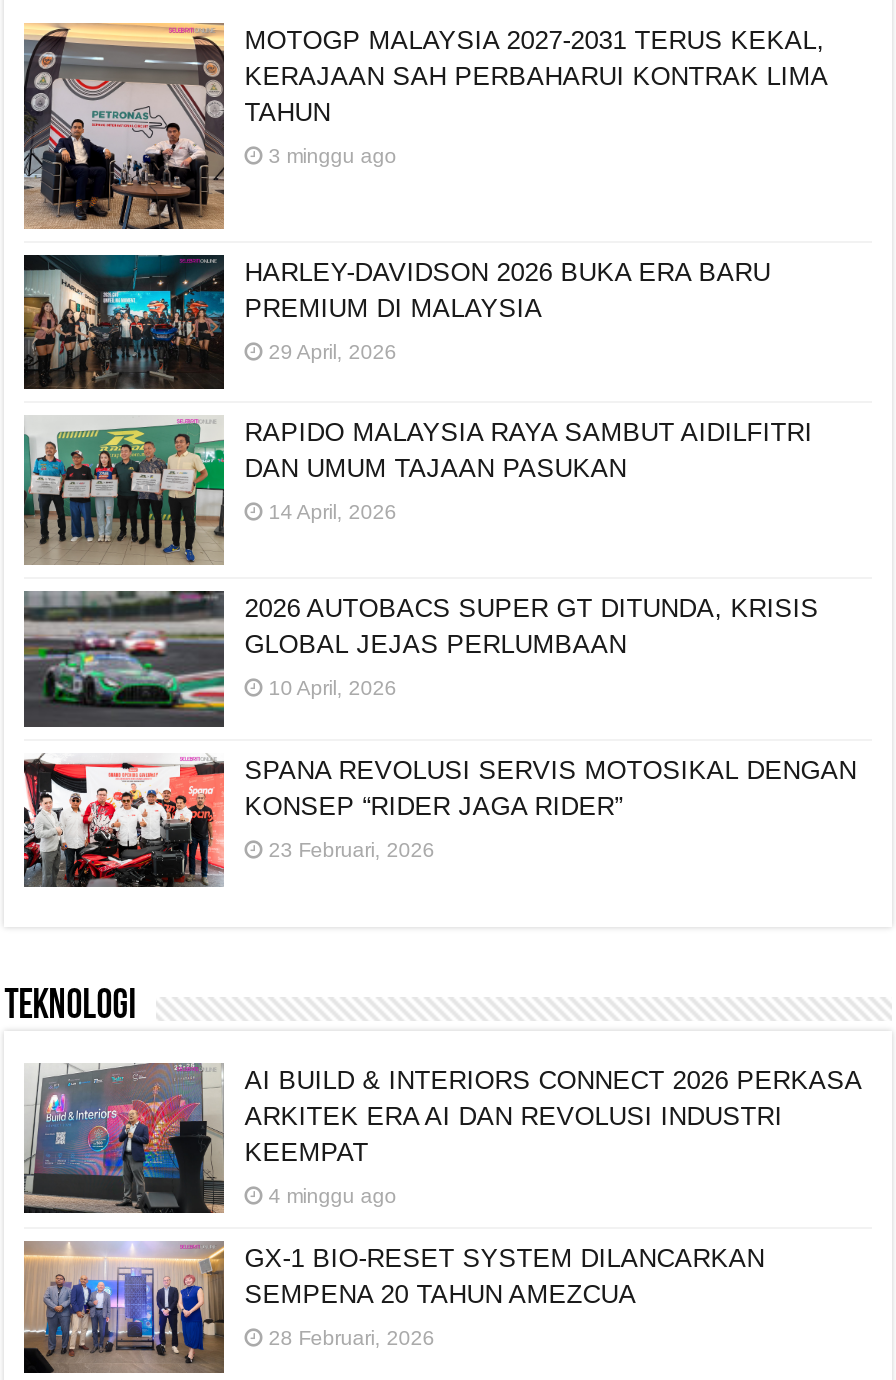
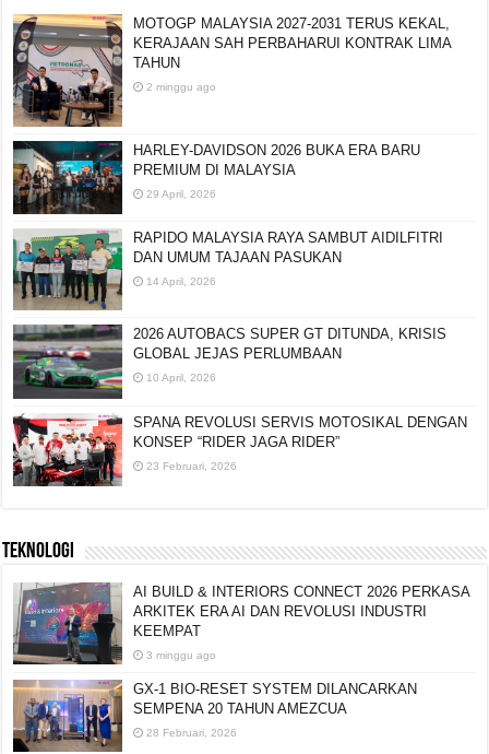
[268,144,396,166] 3 minggu ago -> [146,80,216,92] 2 minggu ago
[268,1184,396,1206] 4 minggu ago -> [146,649,216,661] 3 minggu ago

